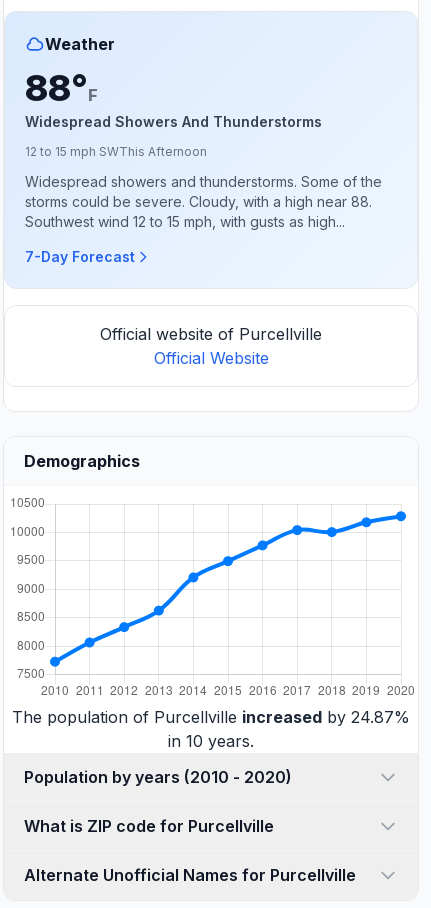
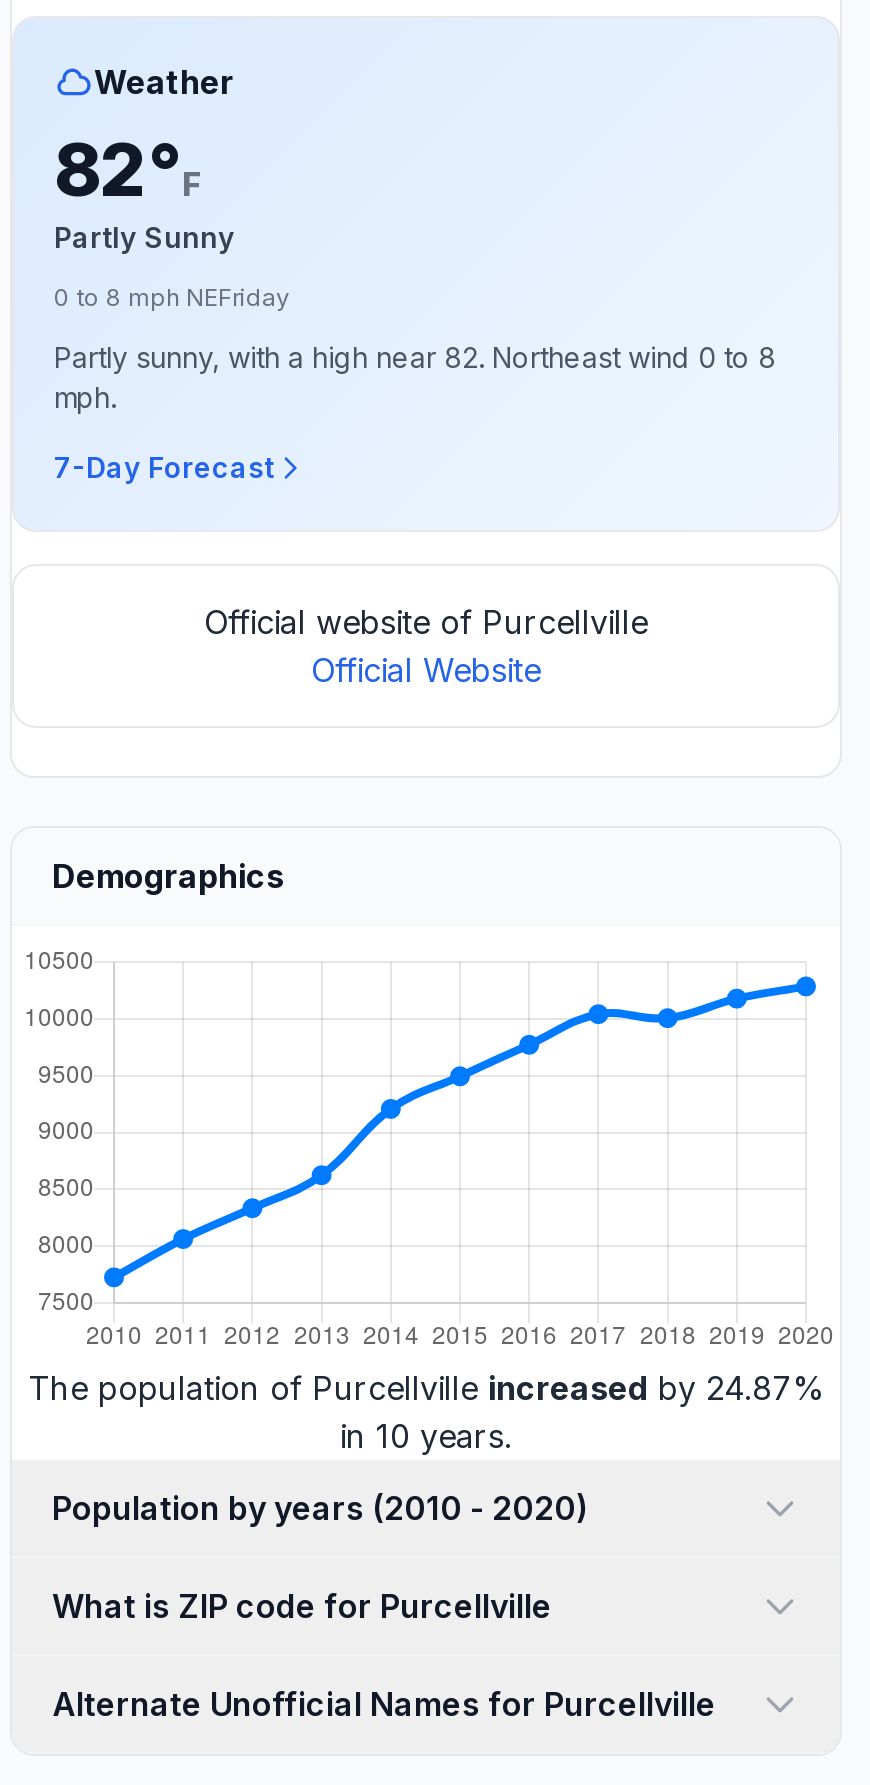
[25,65,322,129] 88°F | Widespread Showers And Thunderstorms -> [54,125,234,253] 82°F | Partly Sunny
[25,143,207,158] 12 to 15 mph SWThis Afternoon -> [54,281,290,311] 0 to 8 mph NEFriday
[25,172,382,229] Widespread showers and thunderstorms. Some of the | storms could be severe. Cloudy, with a high near 88. | Southwest wind 12 to 15 mph, with gusts as high... -> [54,339,776,413] Partly sunny, with a high near 82. Northeast wind 0 to 8 | mph.

